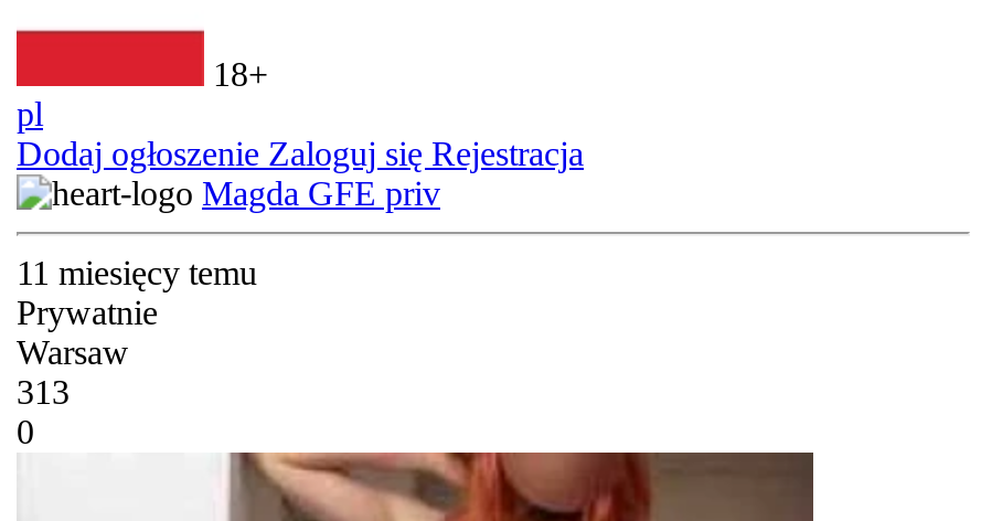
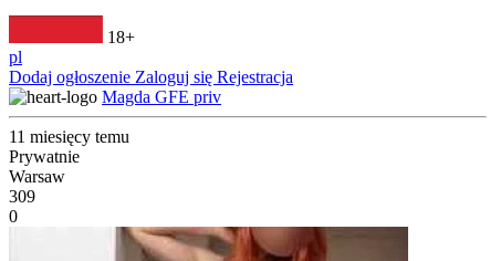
[17,373,70,411] 313 -> [9,187,35,206] 309

